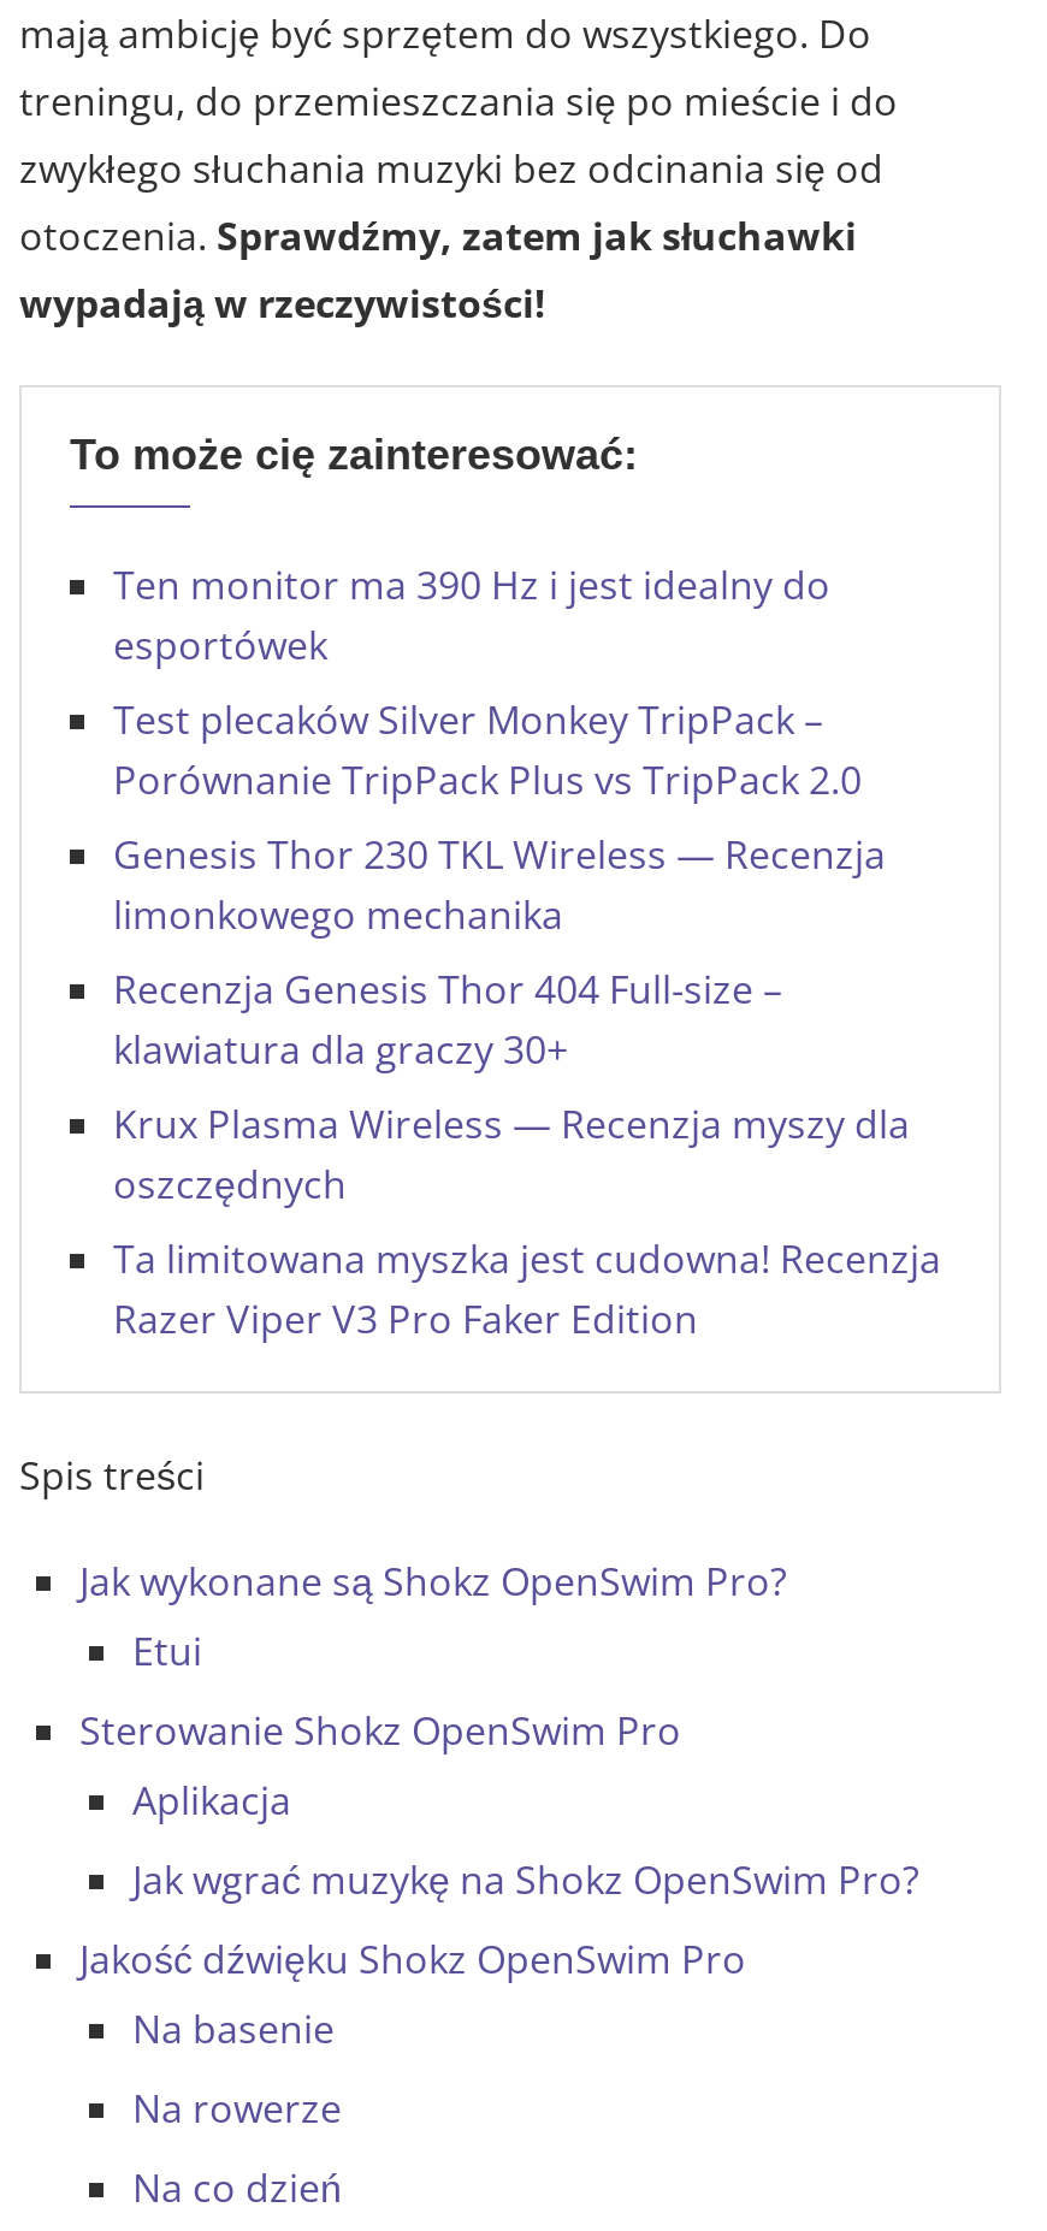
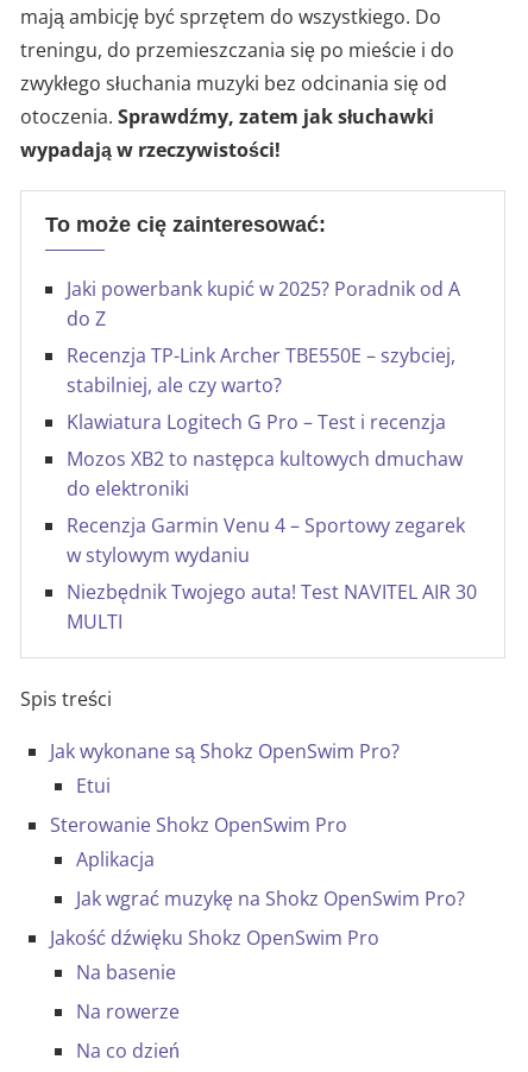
[113,559,941,1346] Ten monitor ma 390 Hz i jest idealny do | esportówek | Test plecaków Silver Monkey TripPack – | Porównanie TripPack Plus vs TripPack 2.0 | Genesis Thor 230 TKL Wireless — Recenzja | limonkowego mechanika | Recenzja Genesis Thor 404 Full-size – | klawiatura dla graczy 30+ | Krux Plasma Wireless — Recenzja myszy dla | oszczędnych | Ta limitowana myszka jest cudowna! Recenzja | Razer Viper V3 Pro Faker Edition -> [67,276,477,635] Jaki powerbank kupić w 2025? Poradnik od A | do Z | Recenzja TP-Link Archer TBE550E – szybciej, | stabilniej, ale czy warto? | Klawiatura Logitech G Pro – Test i recenzja | Mozos XB2 to następca kultowych dmuchaw | do elektroniki | Recenzja Garmin Venu 4 – Sportowy zegarek | w stylowym wydaniu | Niezbędnik Twojego auta! Test NAVITEL AIR 30 | MULTI

